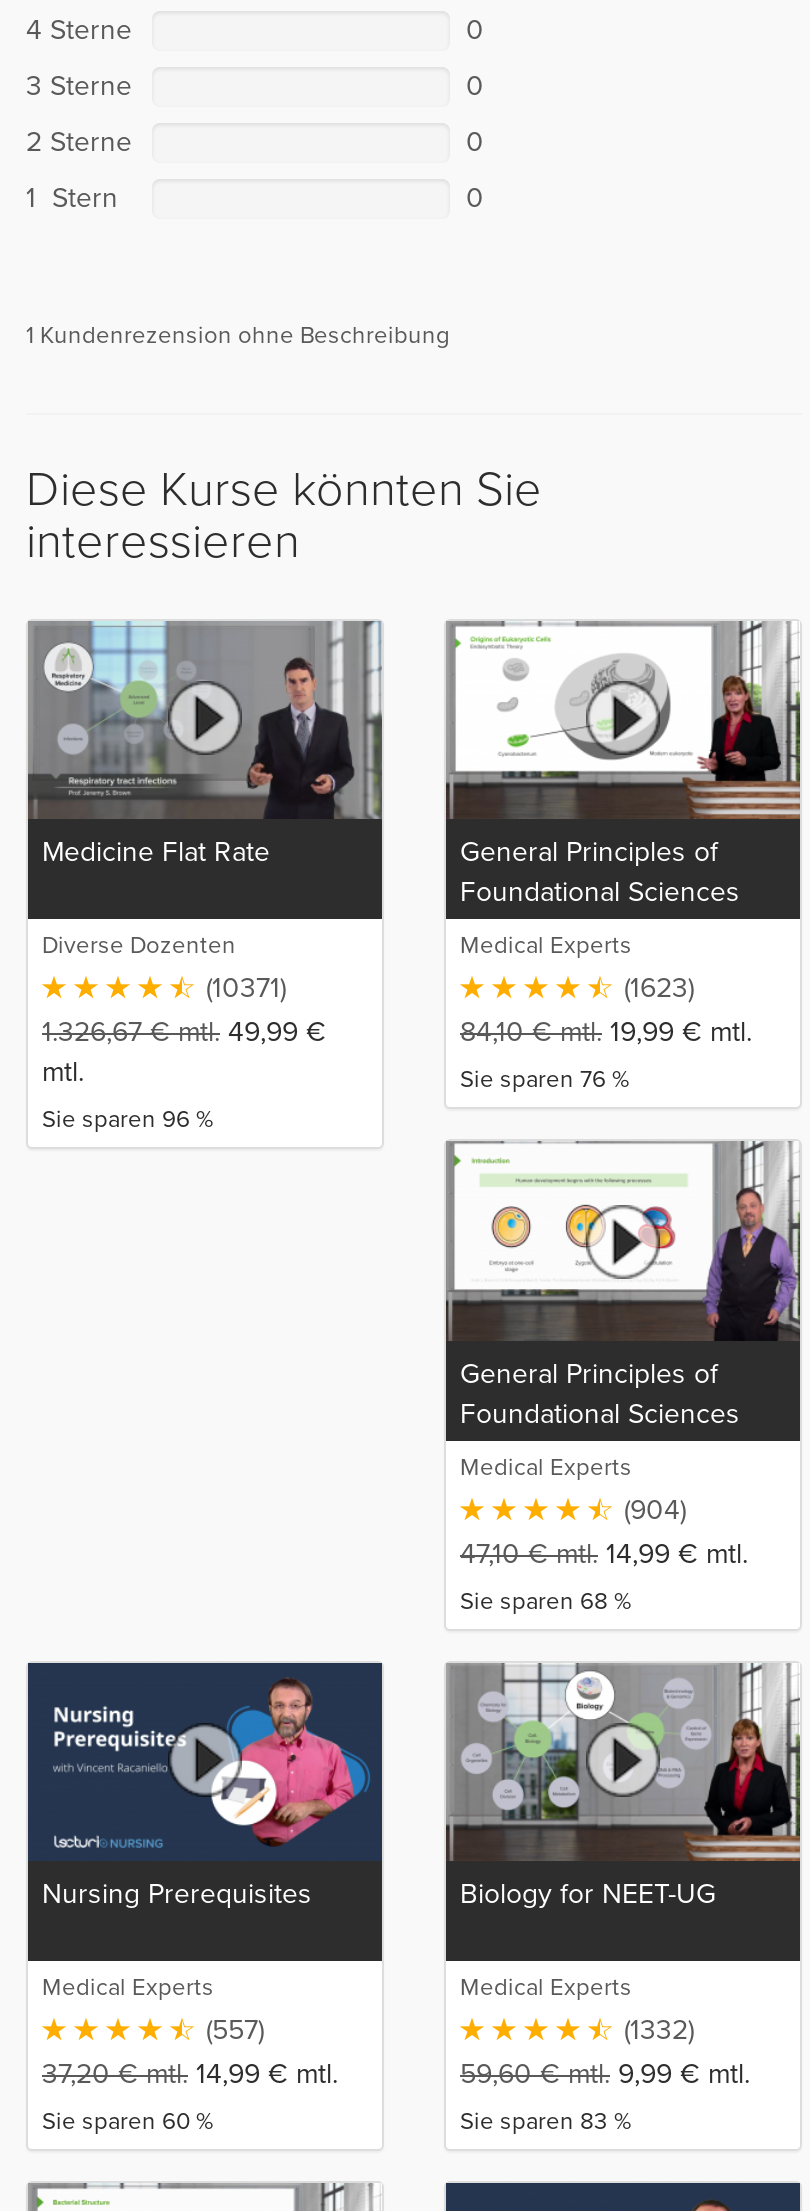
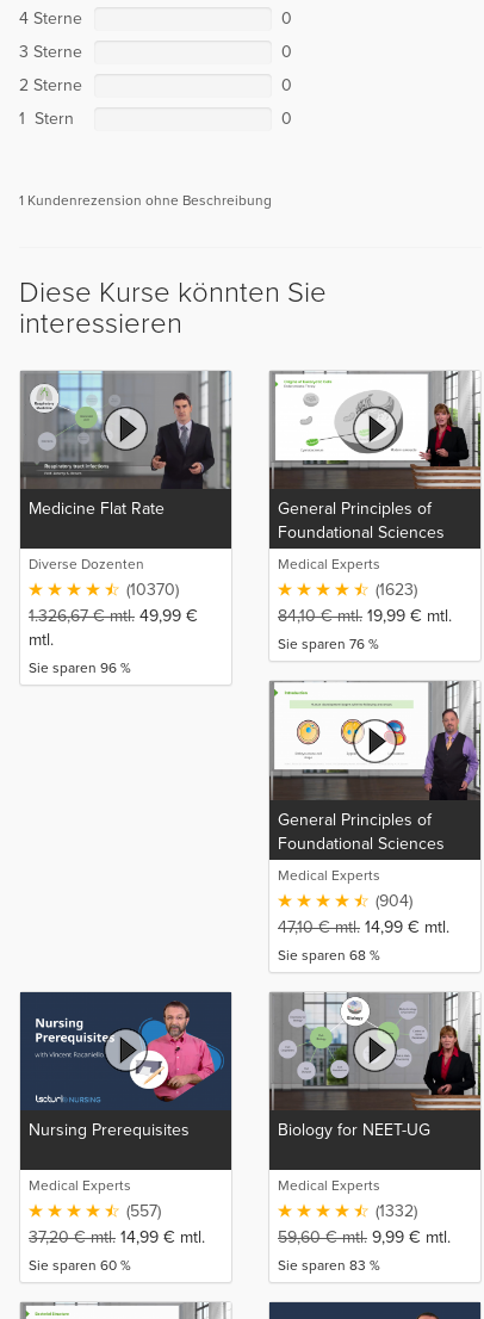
[206,972,286,1006] (10371) -> [126,580,179,600] (10370)

